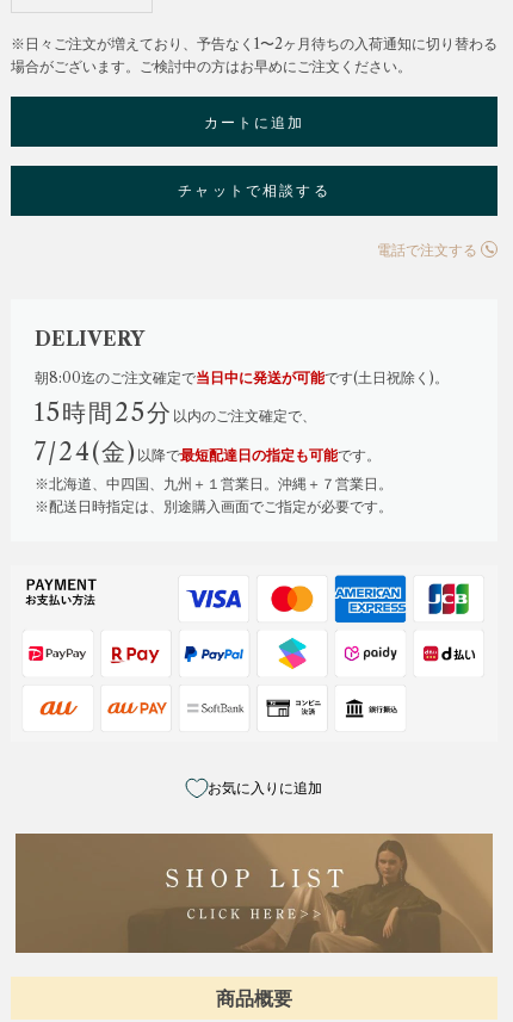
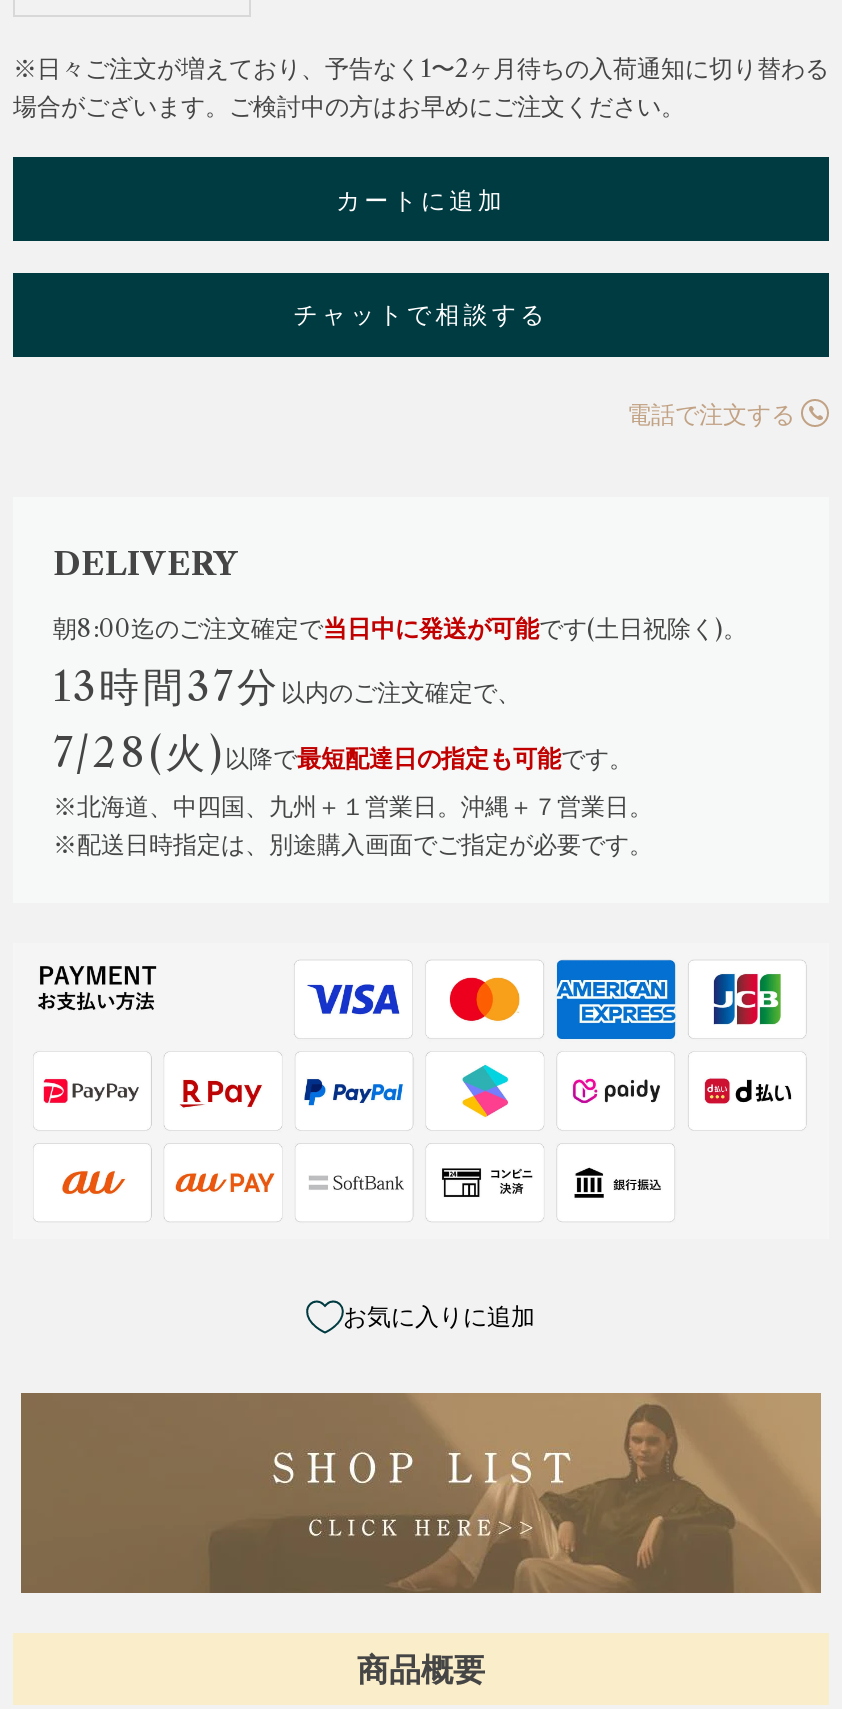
[35,399,316,427] 15時間25分以内のご注文確定で、 -> [53,664,521,712] 13時間37分以内のご注文確定で、
[35,438,381,467] 7/24(金)以降で最短配達日の指定も可能です。 -> [53,730,633,778] 7/28(火)以降で最短配達日の指定も可能です。

